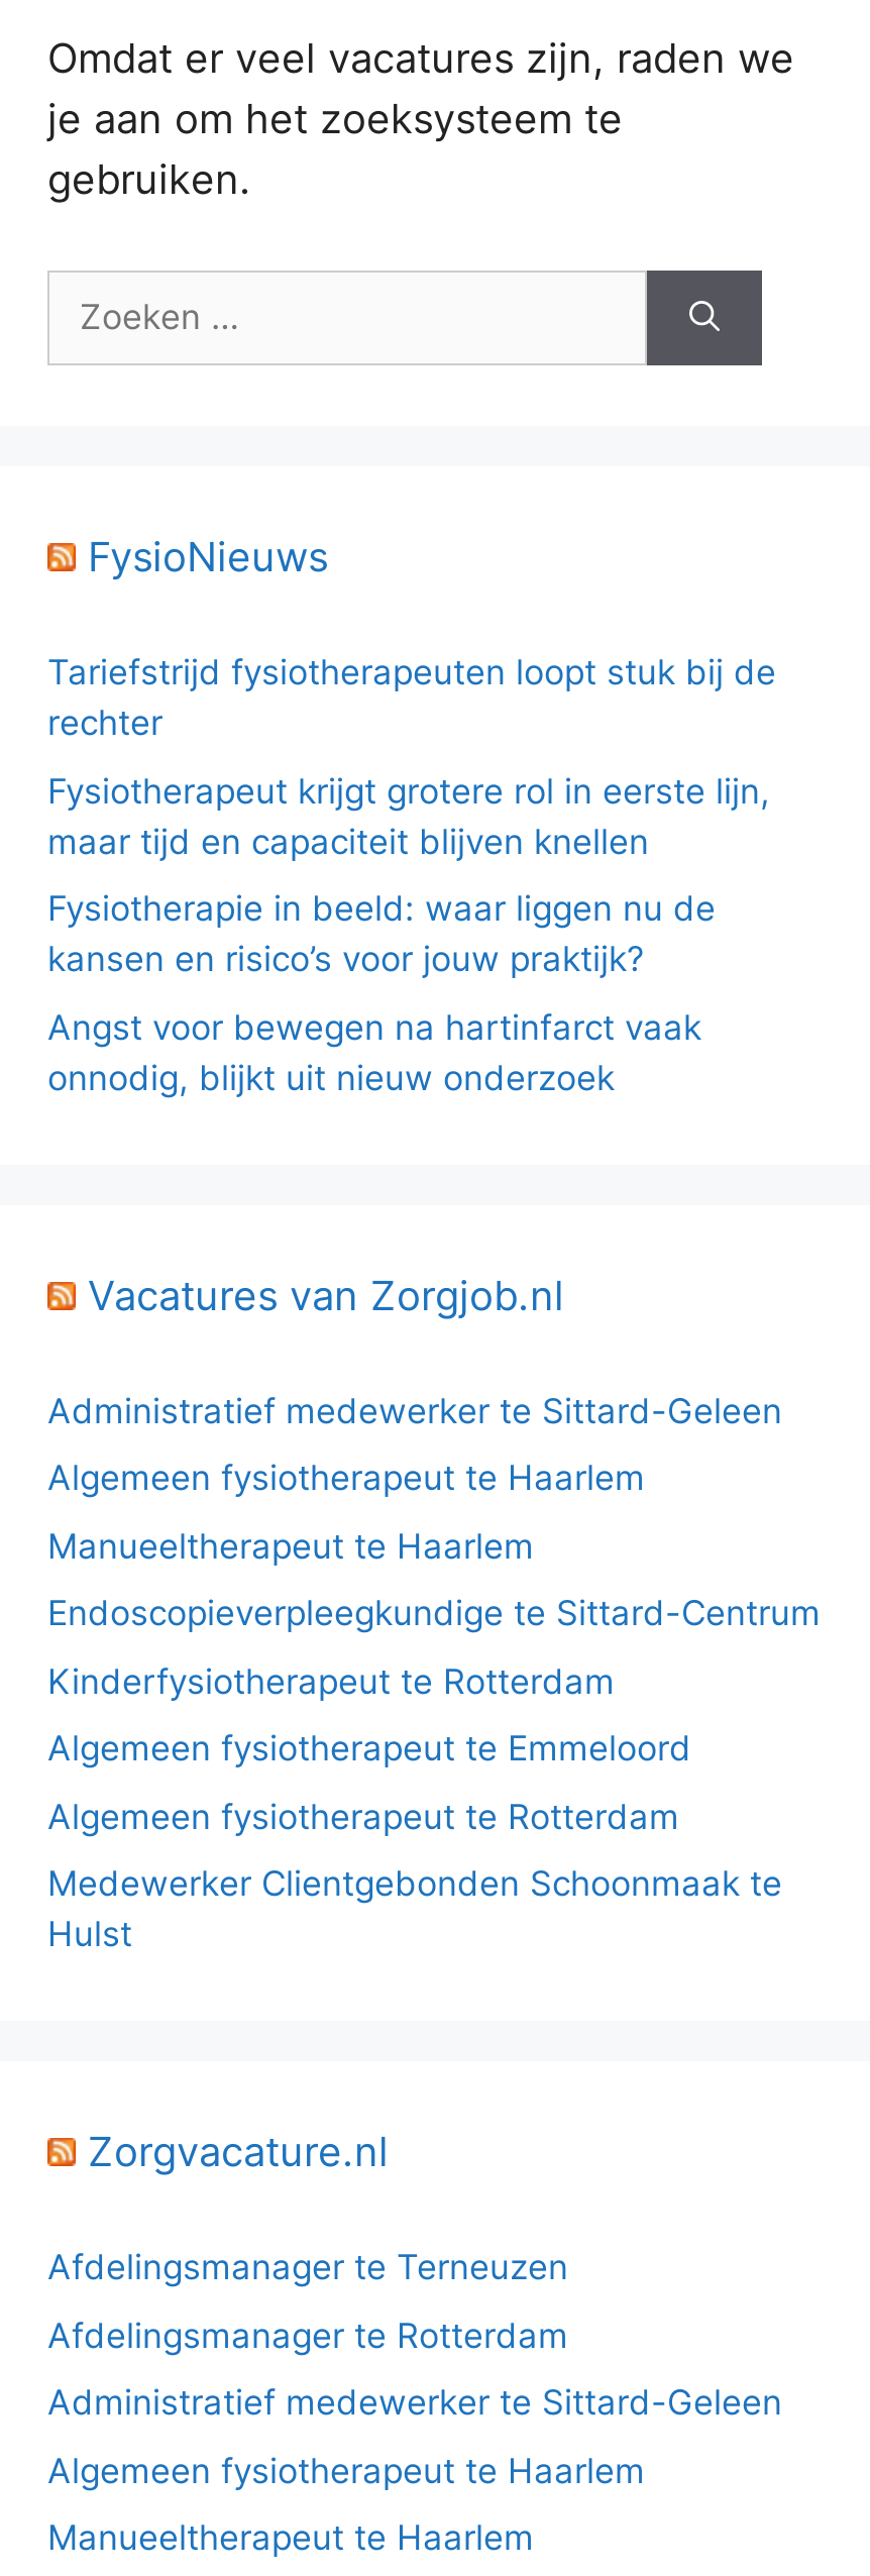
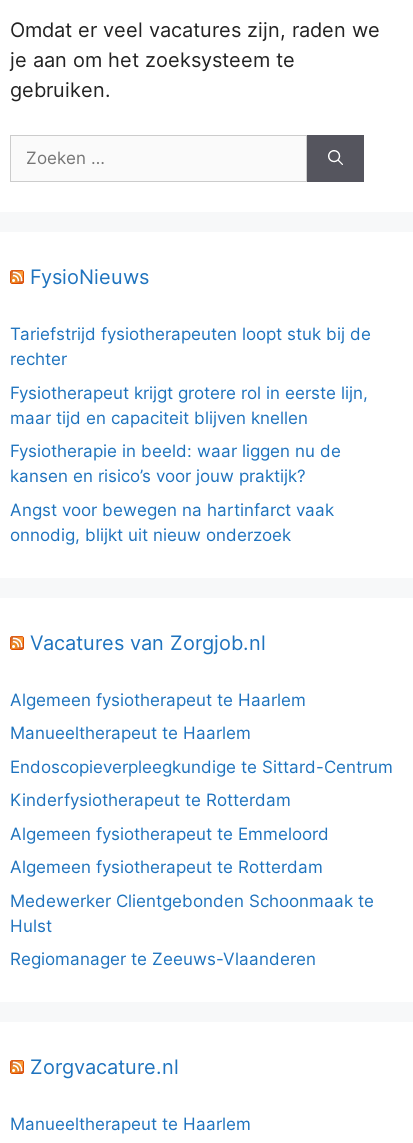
[47,1390,782,1430] Administratief medewerker te Sittard-Geleen -> none
none -> [10,949,316,969] Regiomanager te Zeeuws-Vlaanderen
[47,2247,782,2490] Afdelingsmanager te Terneuzen | Afdelingsmanager te Rotterdam | Administratief medewerker te Sittard-Geleen | Algemeen fysiotherapeut te Haarlem -> none

